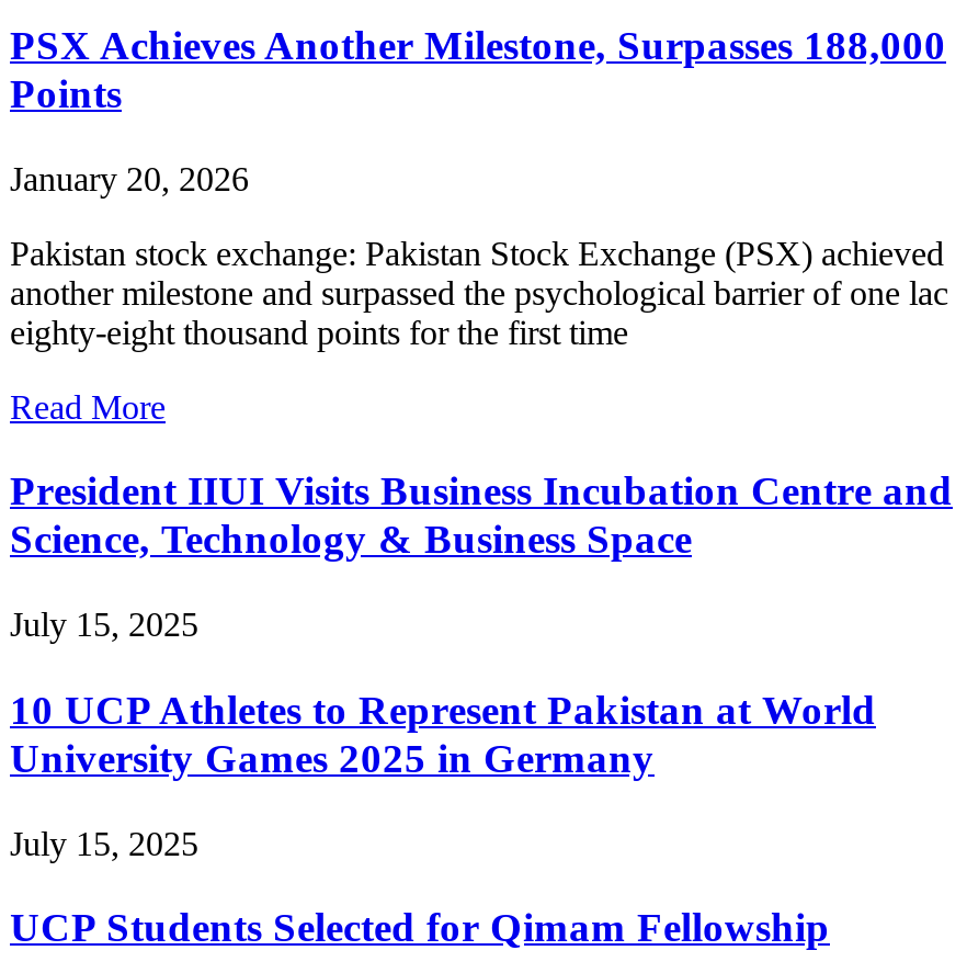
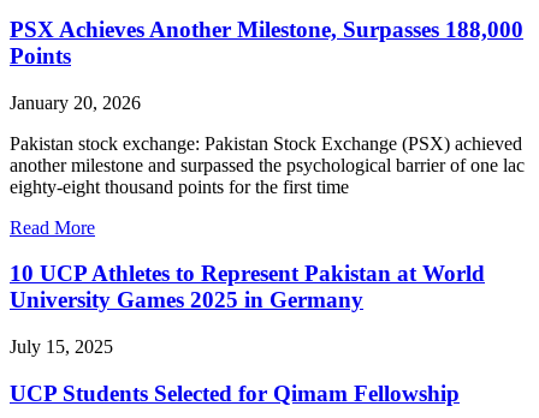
[10,468,953,643] President IIUI Visits Business Incubation Centre and | Science, Technology & Business Space | July 15, 2025 -> none

